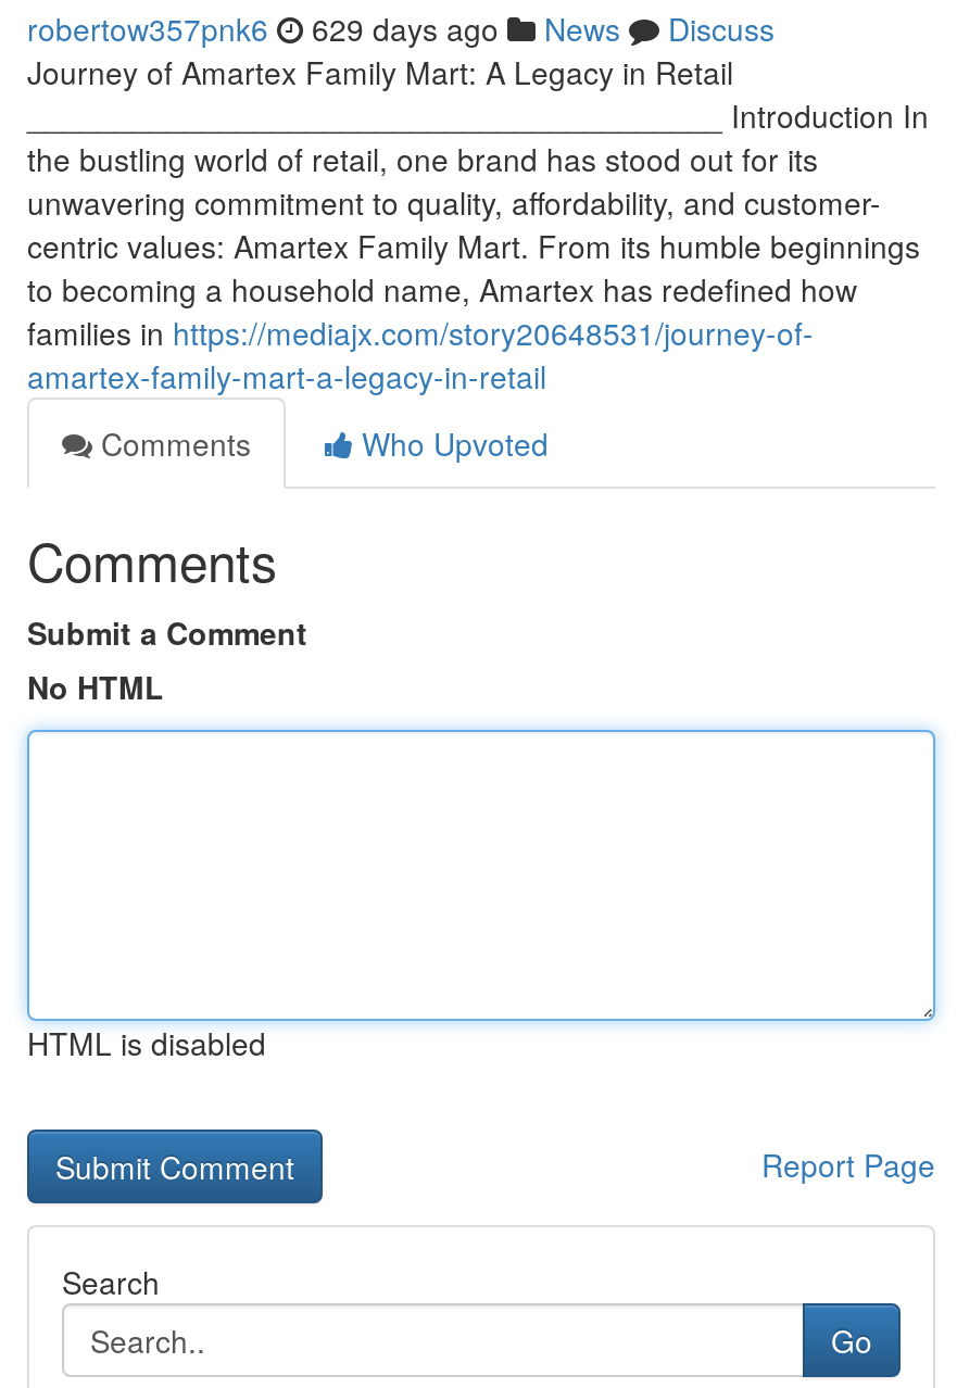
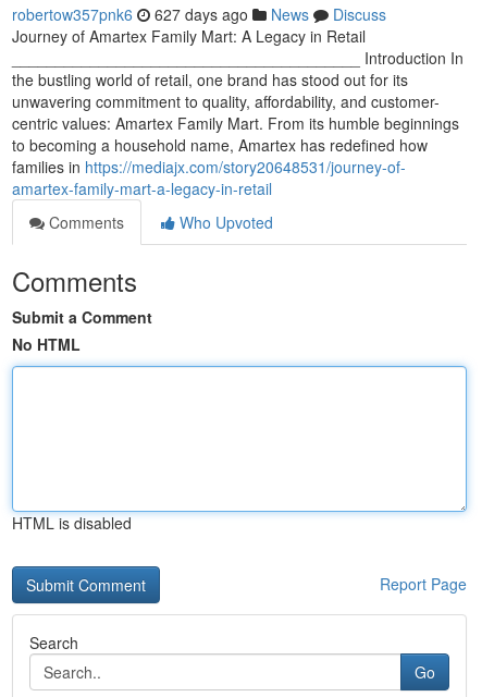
[27,7,775,50] robertow357pnk6 629 days ago News Discuss -> [12,3,386,25] robertow357pnk6 627 days ago News Discuss

